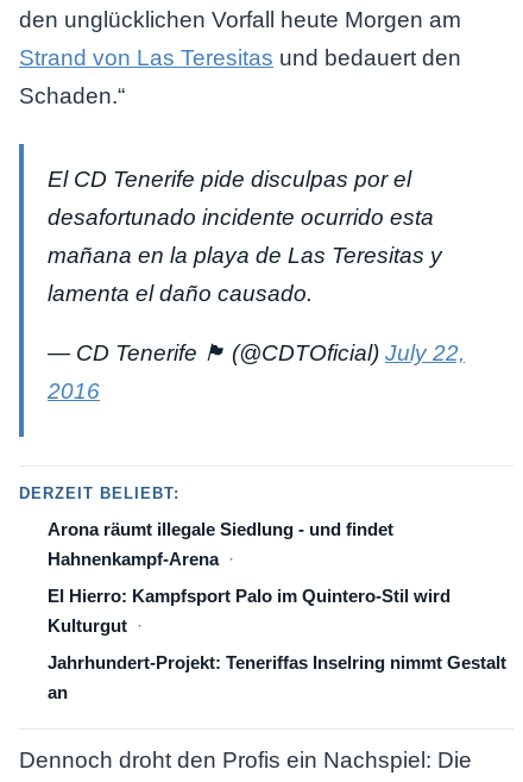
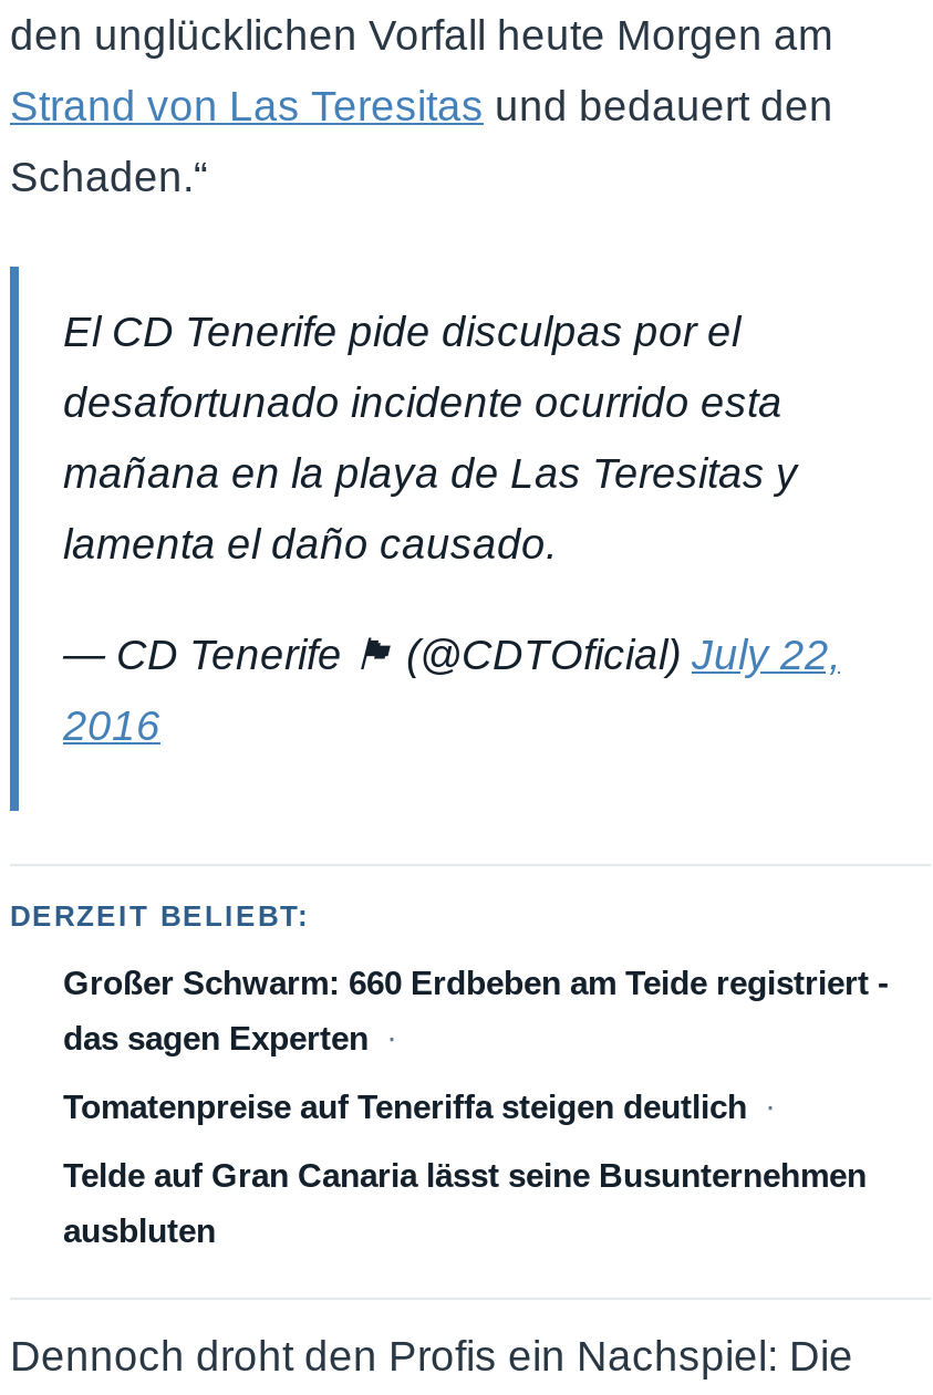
[48,519,506,702] Arona räumt illegale Siedlung - und findet | Hahnenkampf-Arena | El Hierro: Kampfsport Palo im Quintero-Stil wird | Kulturgut | Jahrhundert-Projekt: Teneriffas Inselring nimmt Gestalt | an -> [63,964,889,1249] Großer Schwarm: 660 Erdbeben am Teide registriert - | das sagen Experten | Tomatenpreise auf Teneriffa steigen deutlich | Telde auf Gran Canaria lässt seine Busunternehmen | ausbluten

